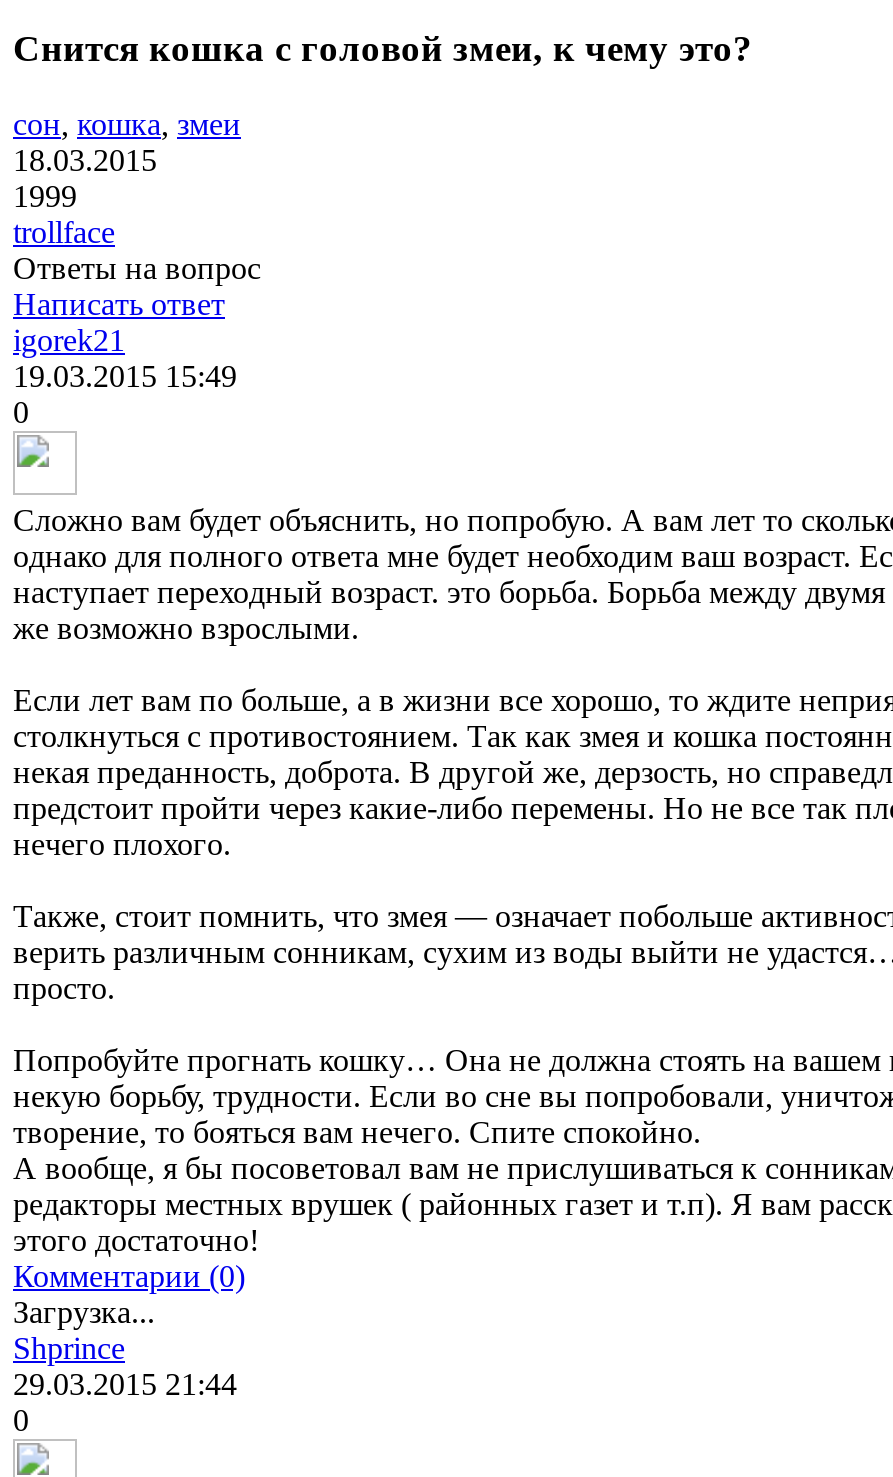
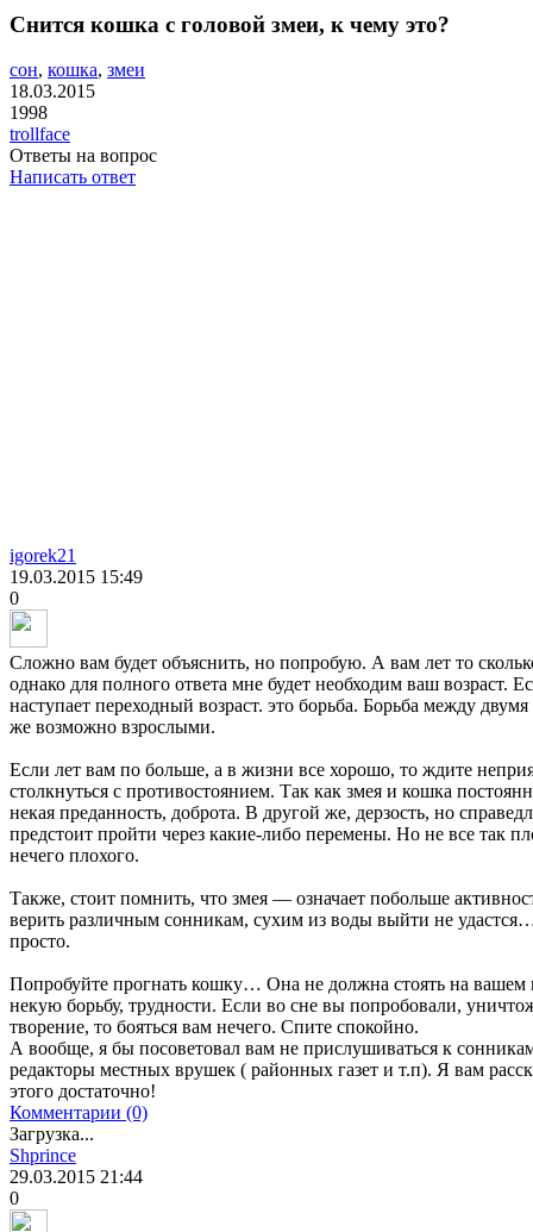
[13,180,77,214] 1999 -> [10,103,48,123] 1998

